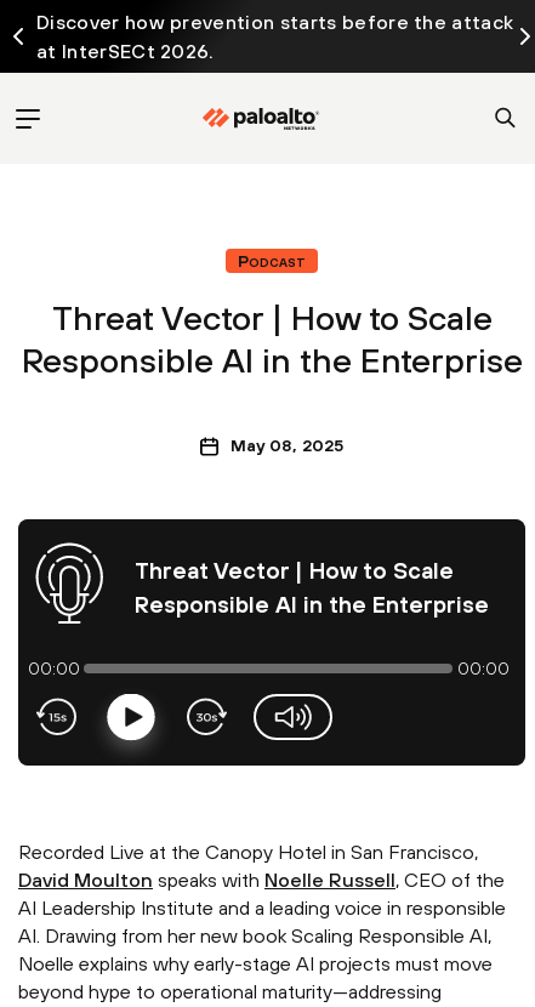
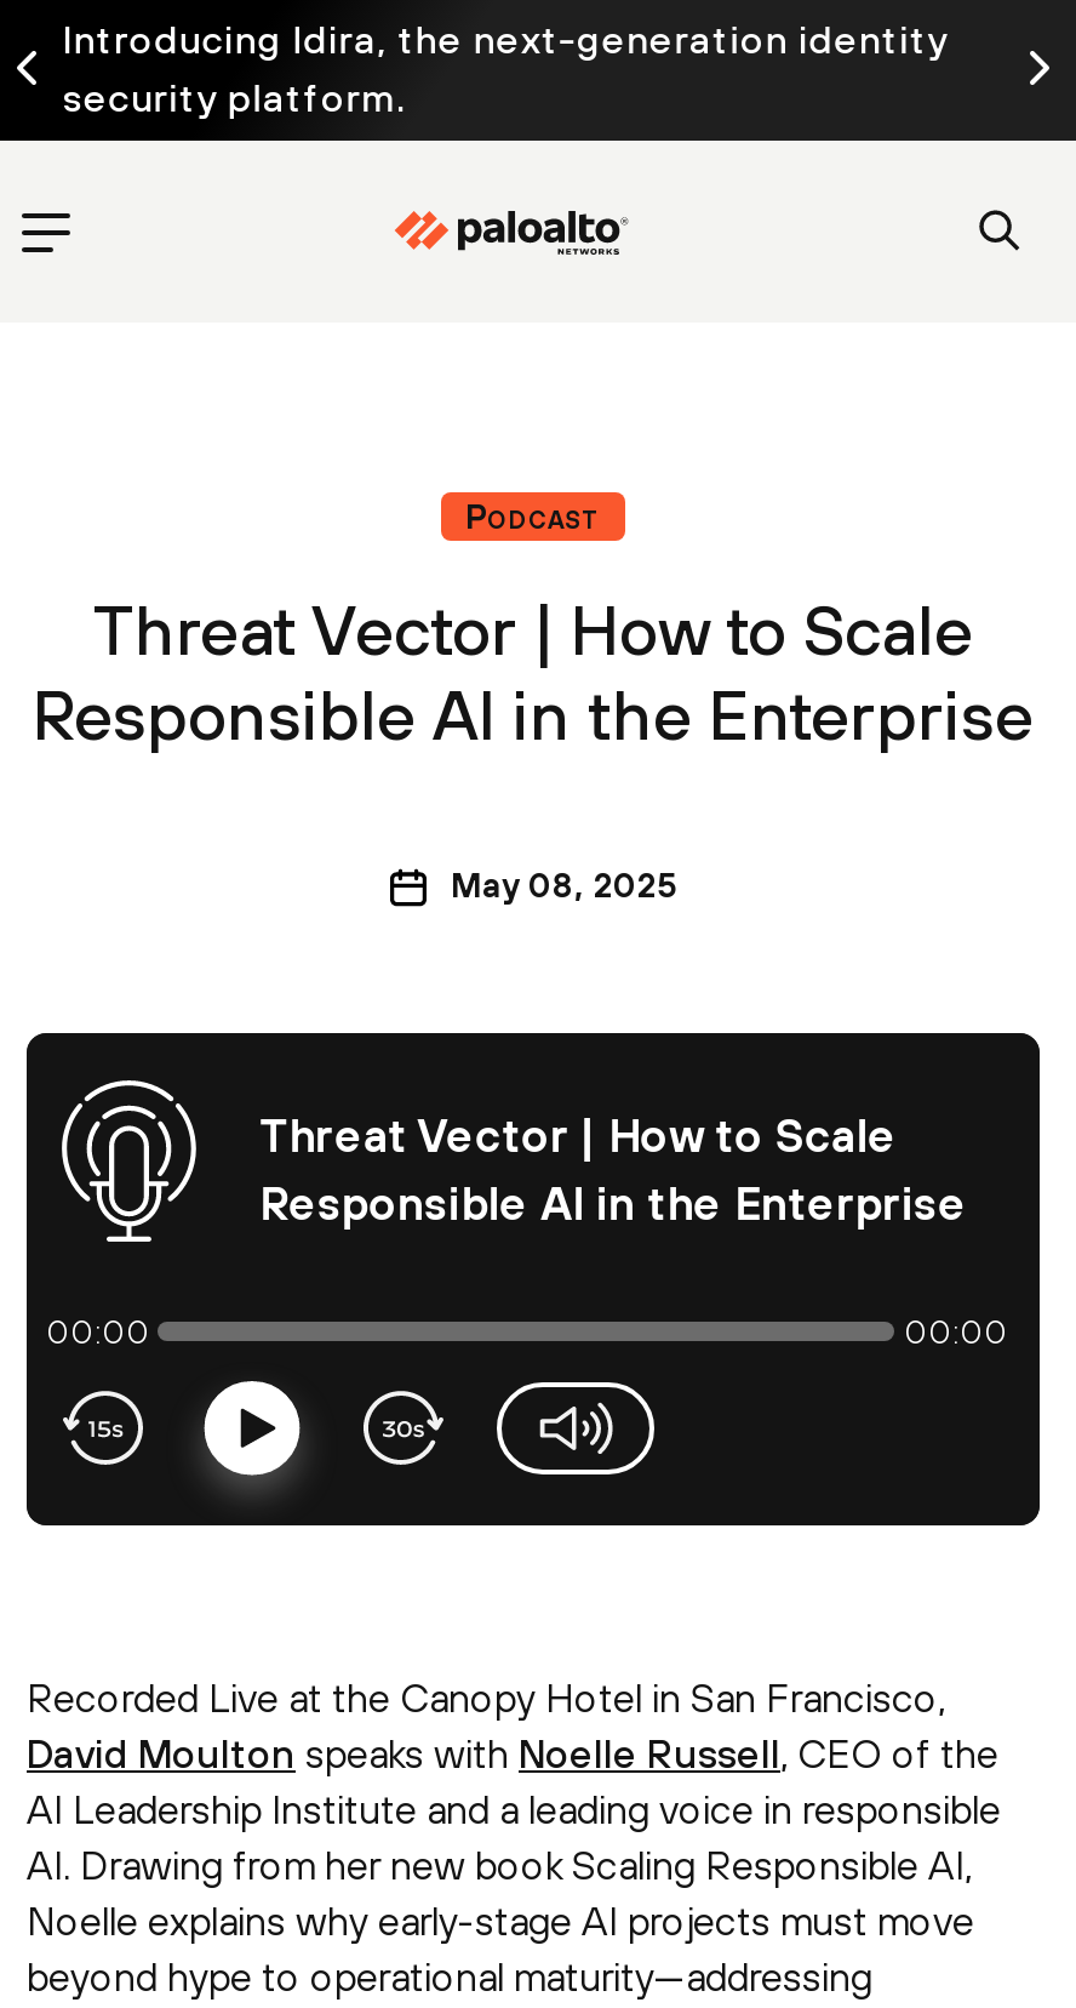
[36,11,514,62] Discover how prevention starts before the attack | at InterSECt 2026. -> [63,17,948,119] Introducing Idira, the next-generation identity | security platform.

